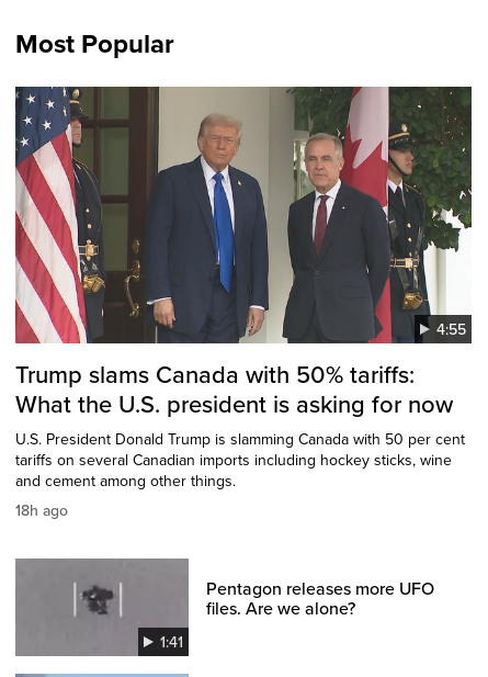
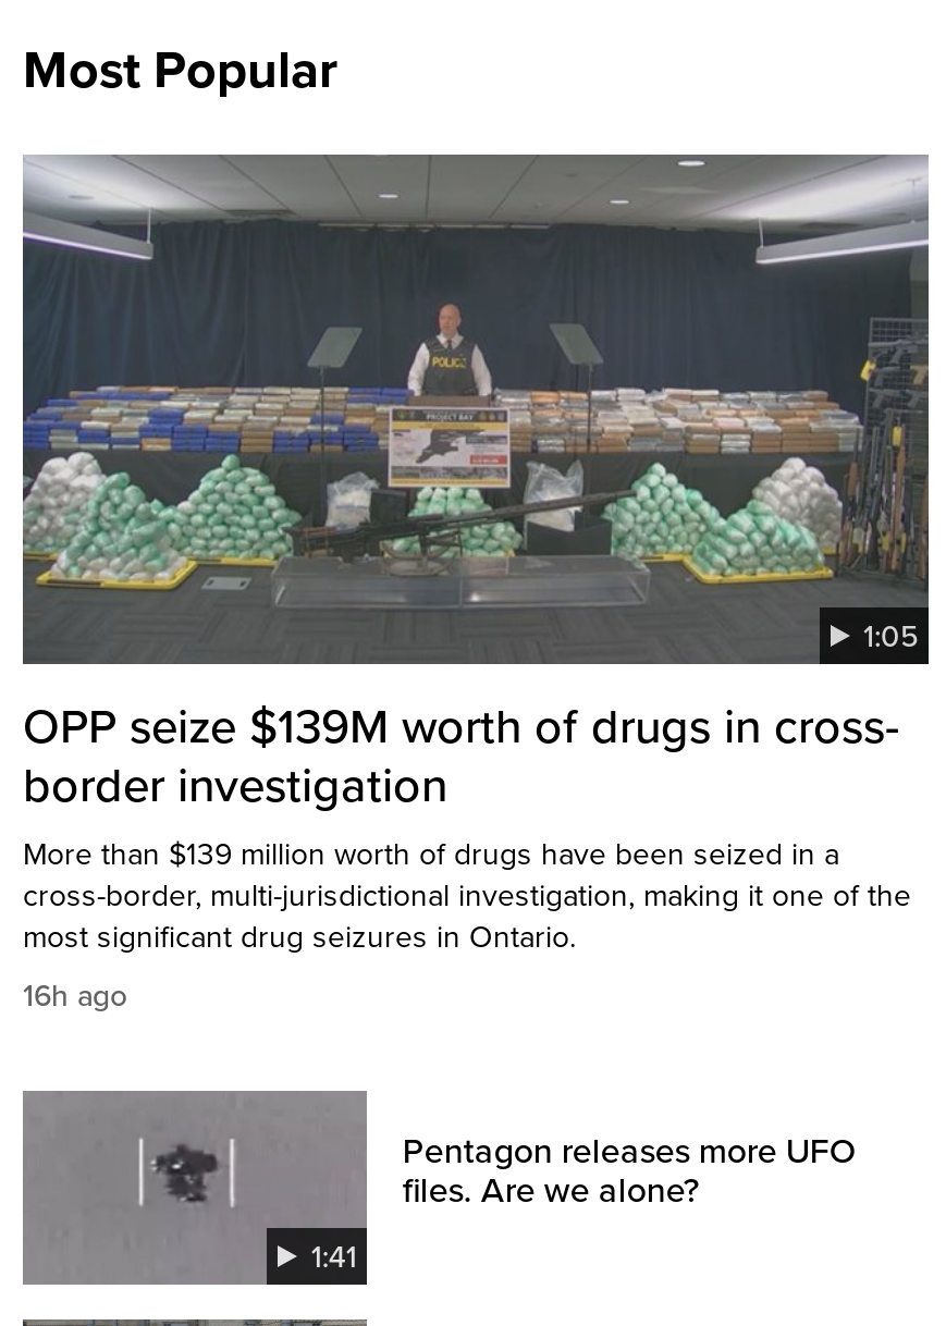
[14,86,473,345] [image] | 4:55 -> [21,152,931,666] [image] | 1:05
[15,361,465,491] Trump slams Canada with 50% tariffs: | What the U.S. president is asking for now | U.S. President Donald Trump is slamming Canada with 50 per cent | tariffs on several Canadian imports including hockey sticks, wine | and cement among other things. -> [23,699,911,956] OPP seize $139M worth of drugs in cross- | border investigation | More than $139 million worth of drugs have been seized in a | cross-border, multi-jurisdictional investigation, making it one of the | most significant drug seizures in Ontario.
[15,502,68,520] 18h ago -> [23,978,127,1015] 16h ago

